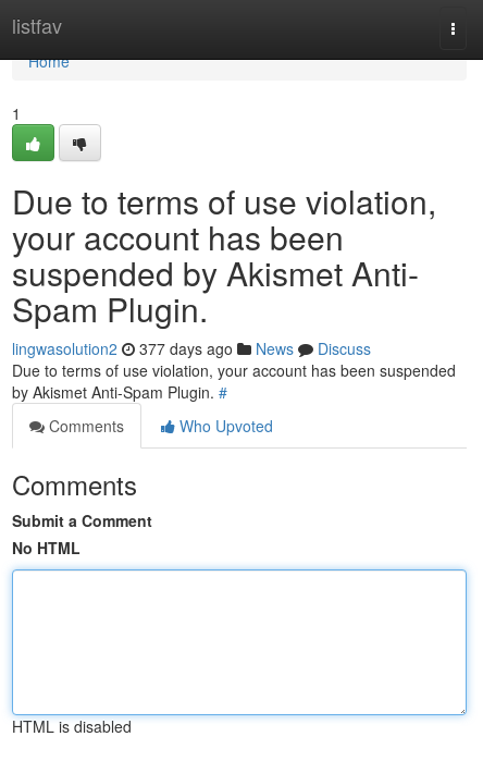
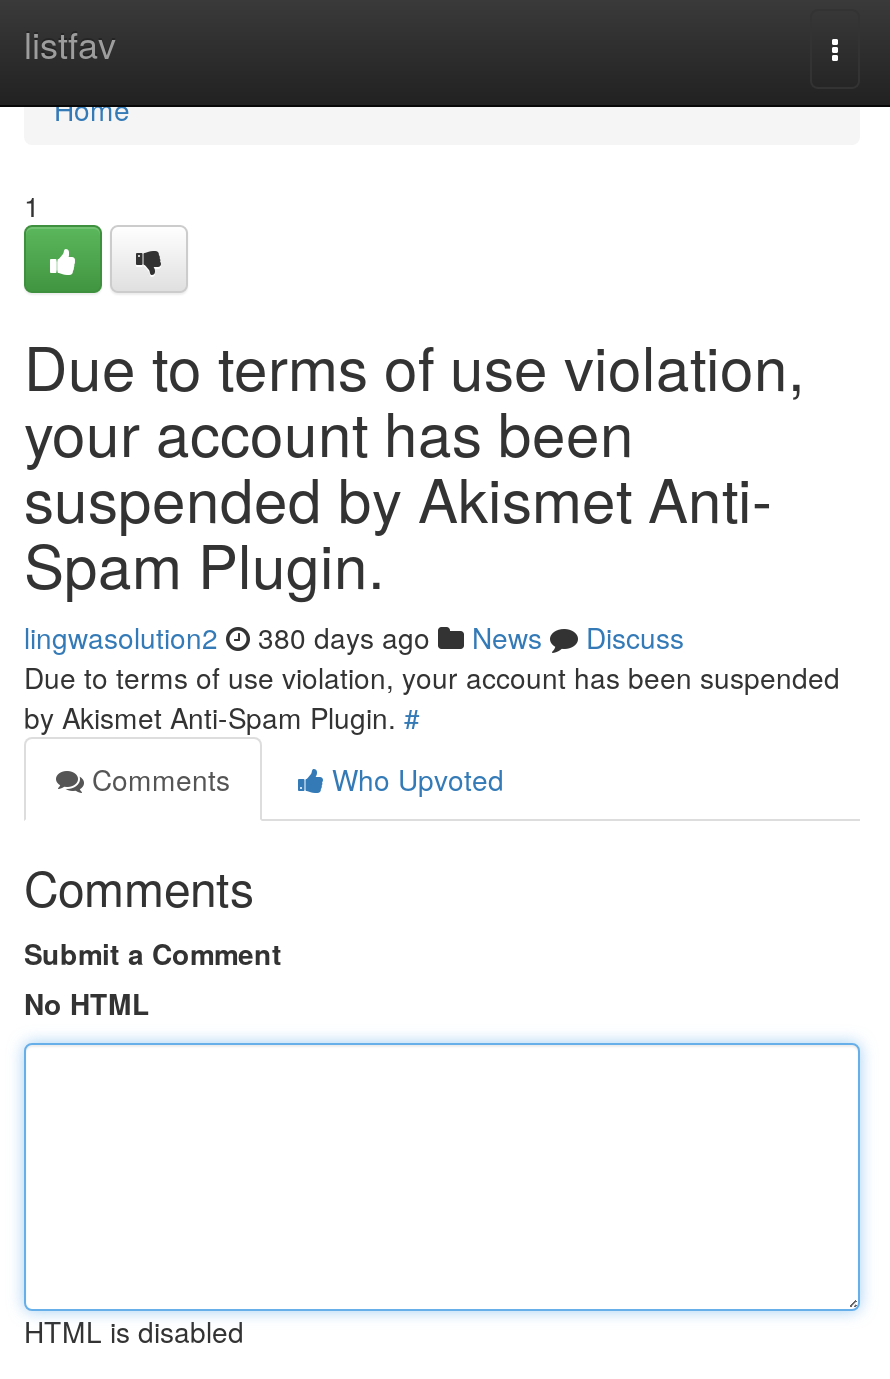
[12,337,371,359] lingwasolution2 377 days ago News Discuss -> [24,617,684,657] lingwasolution2 380 days ago News Discuss

